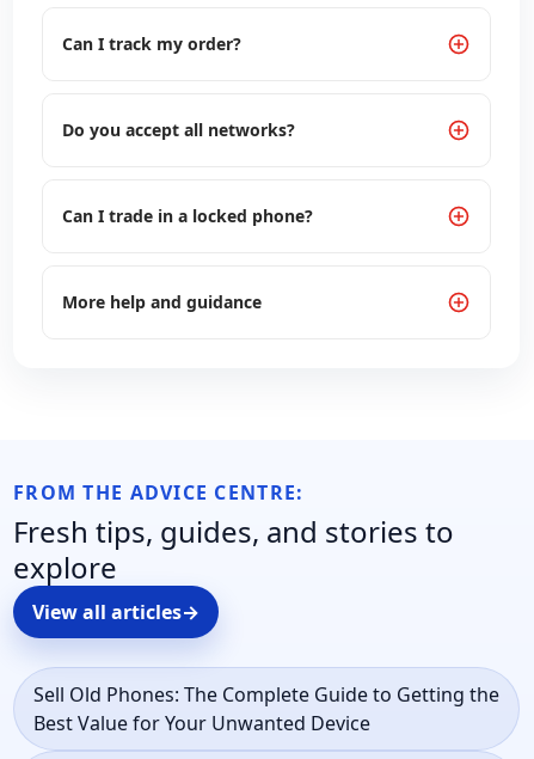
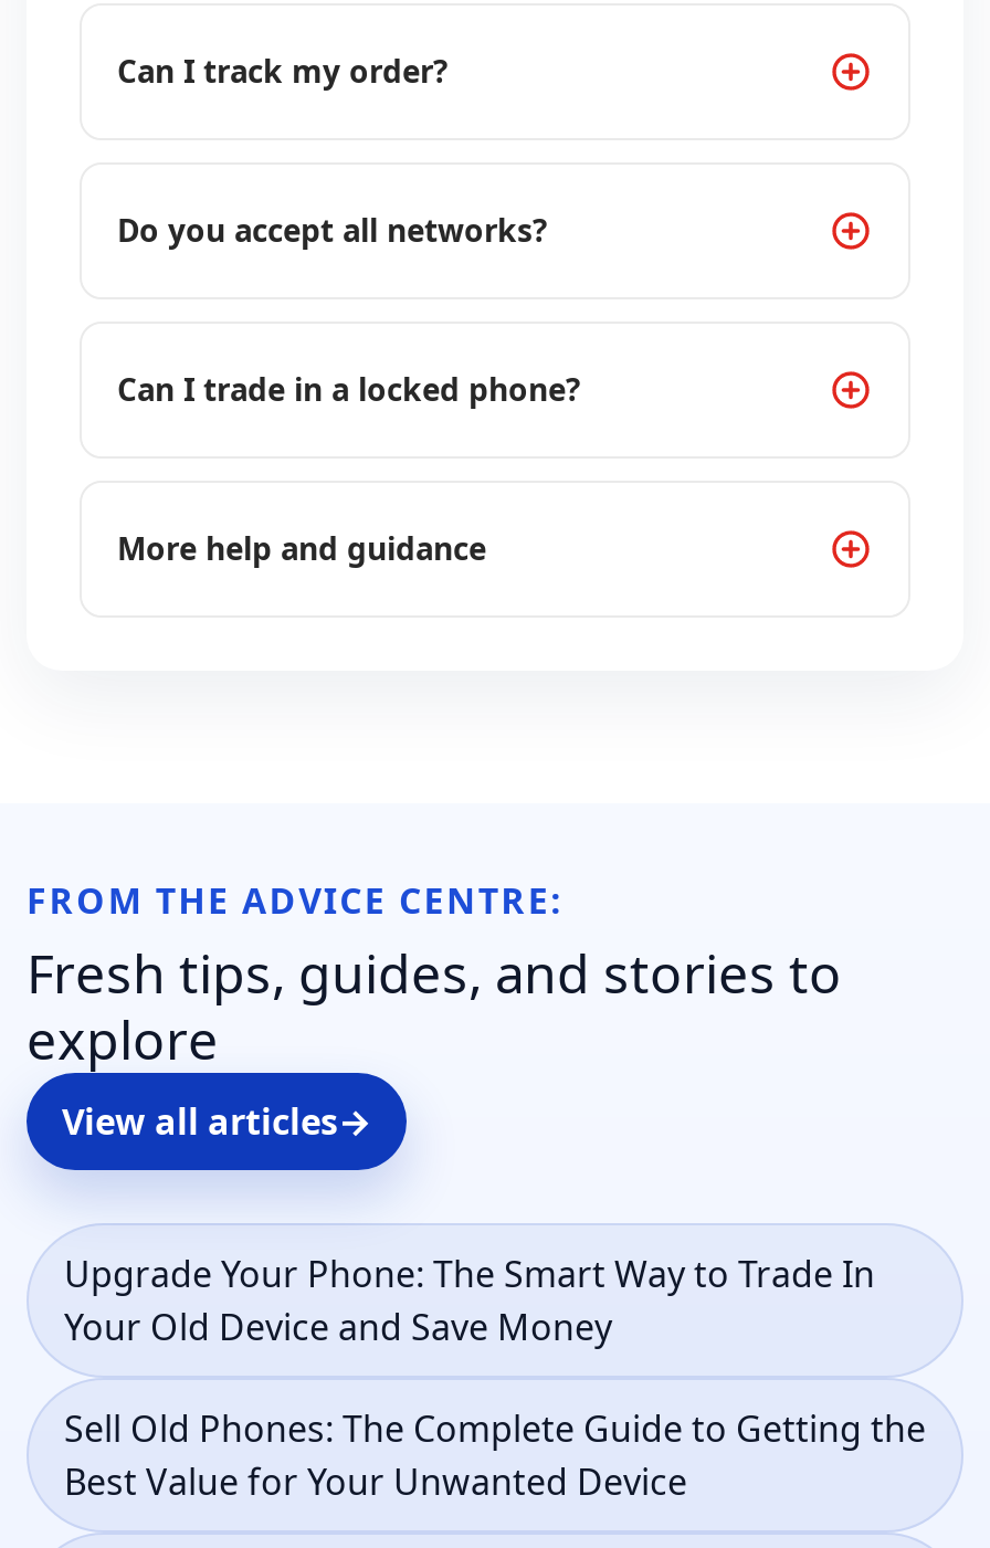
none -> [64,1249,875,1350] Upgrade Your Phone: The Smart Way to Trade In | Your Old Device and Save Money

